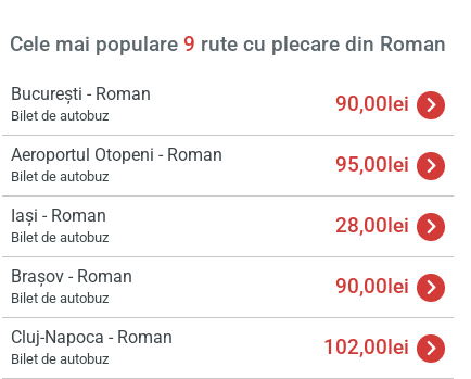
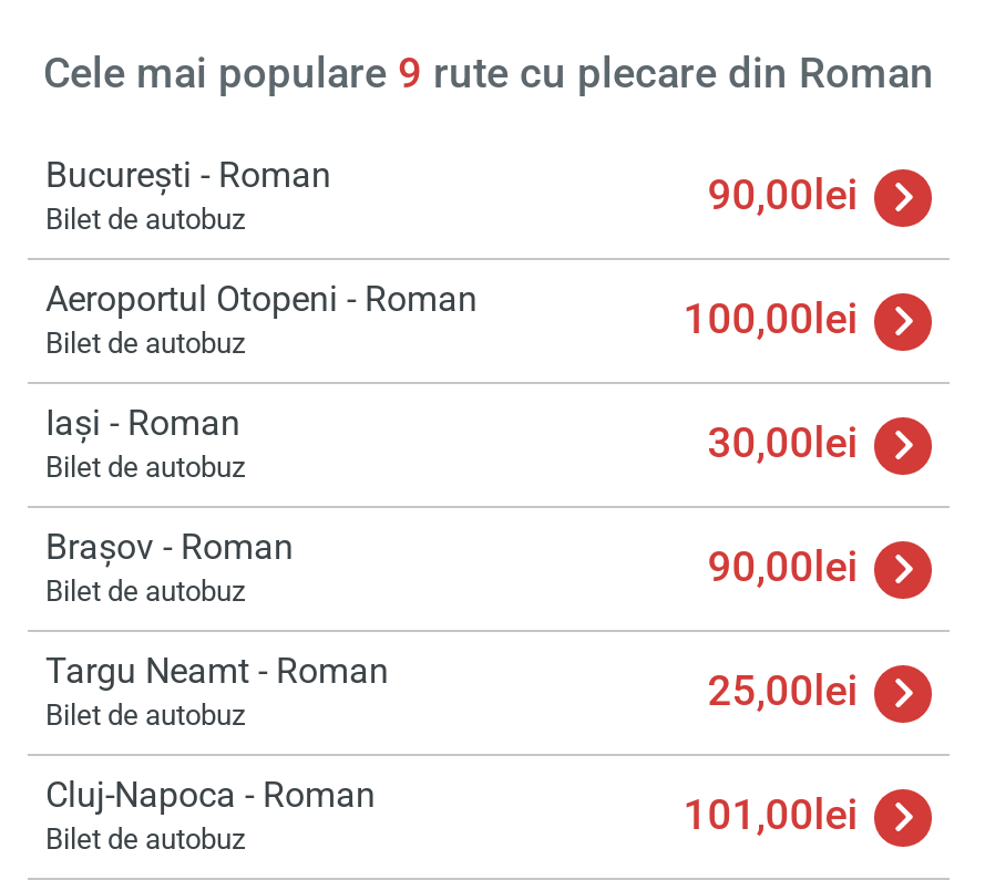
[335,152,409,177] 95,00lei -> [683,293,858,344] 100,00lei
[335,213,409,238] 28,00lei -> [707,417,858,468] 30,00lei
none -> [45,650,858,732] Targu Neamt - Roman | Bilet de autobuz | 25,00lei
[323,334,409,359] 102,00lei -> [683,789,858,840] 101,00lei

